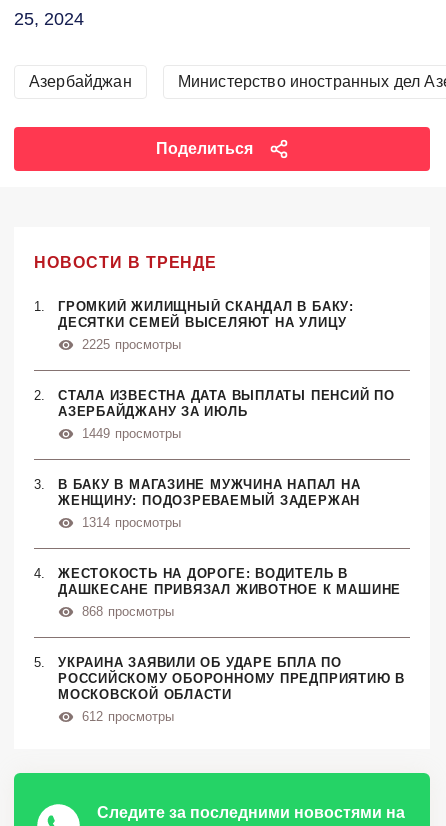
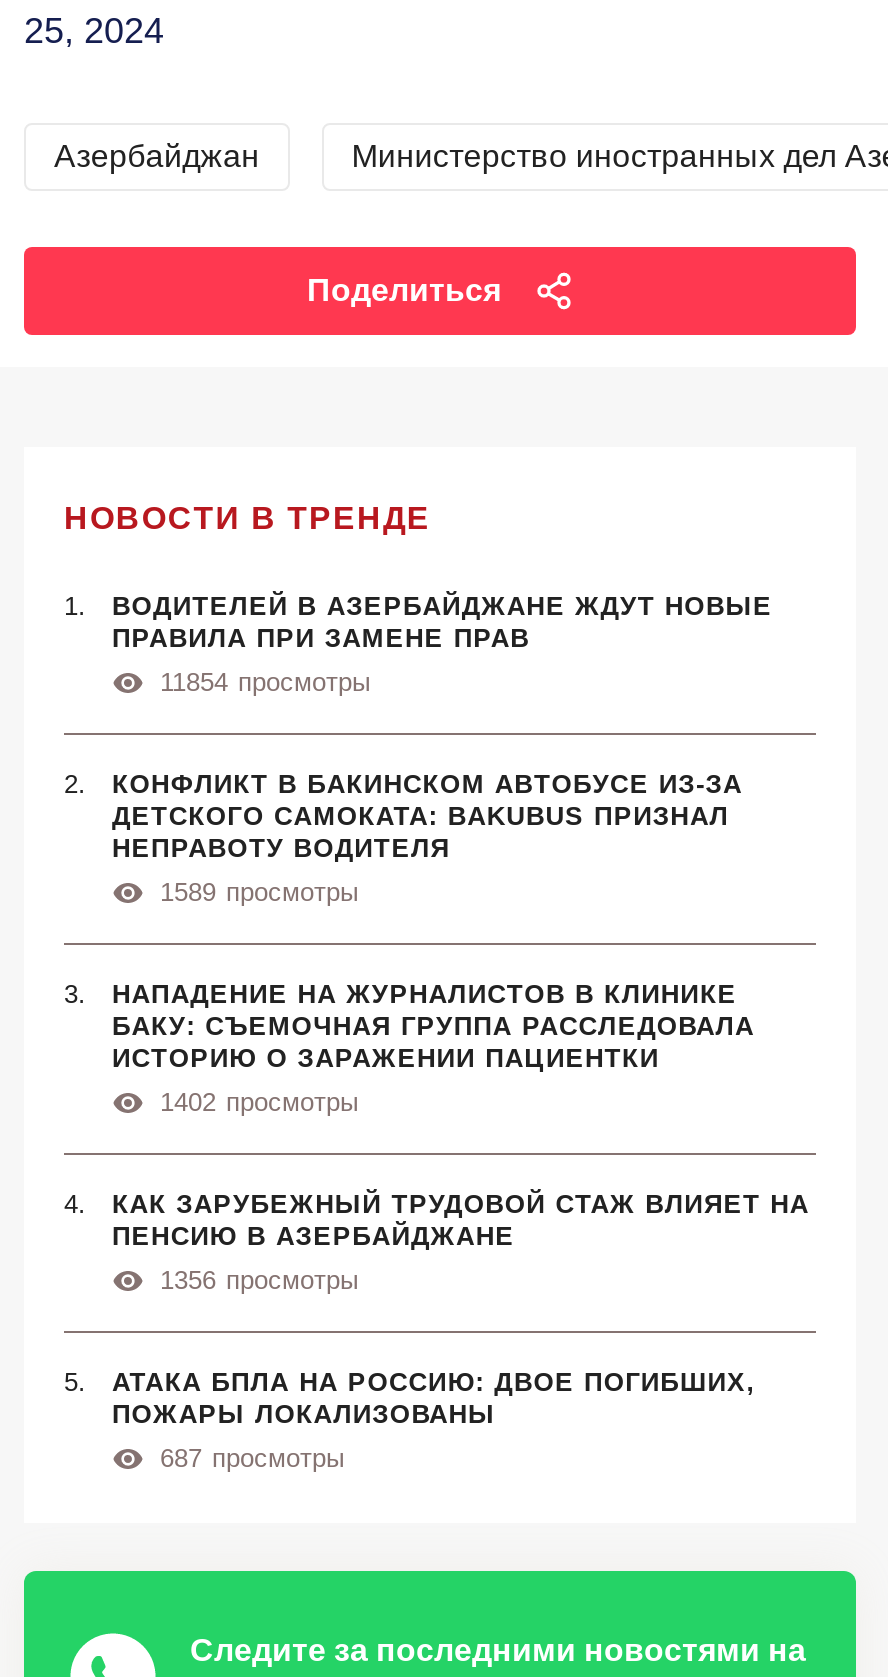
[58,299,354,330] ГРОМКИЙ ЖИЛИЩНЫЙ СКАНДАЛ В БАКУ: | ДЕСЯТКИ СЕМЕЙ ВЫСЕЛЯЮТ НА УЛИЦУ -> [112,591,773,653] ВОДИТЕЛЕЙ В АЗЕРБАЙДЖАНЕ ЖДУТ НОВЫЕ | ПРАВИЛА ПРИ ЗАМЕНЕ ПРАВ
[82,337,181,352] 2225 просмотры -> [160,667,370,697] 11854 просмотры
[58,388,395,419] СТАЛА ИЗВЕСТНА ДАТА ВЫПЛАТЫ ПЕНСИЙ ПО | АЗЕРБАЙДЖАНУ ЗА ИЮЛЬ -> [112,769,743,863] КОНФЛИКТ В БАКИНСКОМ АВТОБУСЕ ИЗ-ЗА | ДЕТСКОГО САМОКАТА: BAKUBUS ПРИЗНАЛ | НЕПРАВОТУ ВОДИТЕЛЯ
[82,426,181,441] 1449 просмотры -> [160,877,358,907] 1589 просмотры
[58,477,360,508] В БАКУ В МАГАЗИНЕ МУЖЧИНА НАПАЛ НА | ЖЕНЩИНУ: ПОДОЗРЕВАЕМЫЙ ЗАДЕРЖАН -> [112,979,755,1073] НАПАДЕНИЕ НА ЖУРНАЛИСТОВ В КЛИНИКЕ | БАКУ: СЪЕМОЧНАЯ ГРУППА РАССЛЕДОВАЛА | ИСТОРИЮ О ЗАРАЖЕНИИ ПАЦИЕНТКИ
[82,515,181,530] 1314 просмотры -> [160,1087,358,1117] 1402 просмотры
[58,566,401,597] ЖЕСТОКОСТЬ НА ДОРОГЕ: ВОДИТЕЛЬ В | ДАШКЕСАНЕ ПРИВЯЗАЛ ЖИВОТНОЕ К МАШИНЕ -> [112,1189,809,1251] КАК ЗАРУБЕЖНЫЙ ТРУДОВОЙ СТАЖ ВЛИЯЕТ НА | ПЕНСИЮ В АЗЕРБАЙДЖАНЕ
[82,604,174,619] 868 просмотры -> [160,1265,358,1295] 1356 просмотры
[58,655,405,702] УКРАИНА ЗАЯВИЛИ ОБ УДАРЕ БПЛА ПО | РОССИЙСКОМУ ОБОРОННОМУ ПРЕДПРИЯТИЮ В | МОСКОВСКОЙ ОБЛАСТИ -> [112,1367,756,1429] АТАКА БПЛА НА РОССИЮ: ДВОЕ ПОГИБШИХ, | ПОЖАРЫ ЛОКАЛИЗОВАНЫ
[82,709,174,724] 612 просмотры -> [160,1443,344,1473] 687 просмотры

